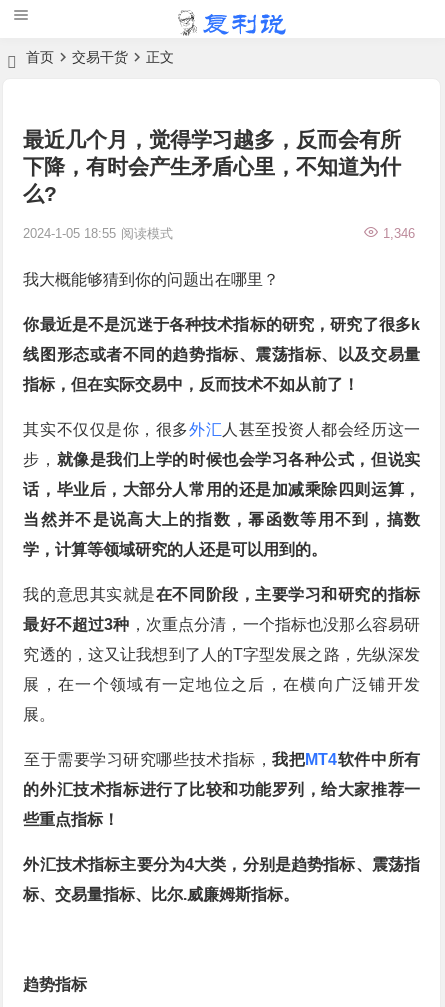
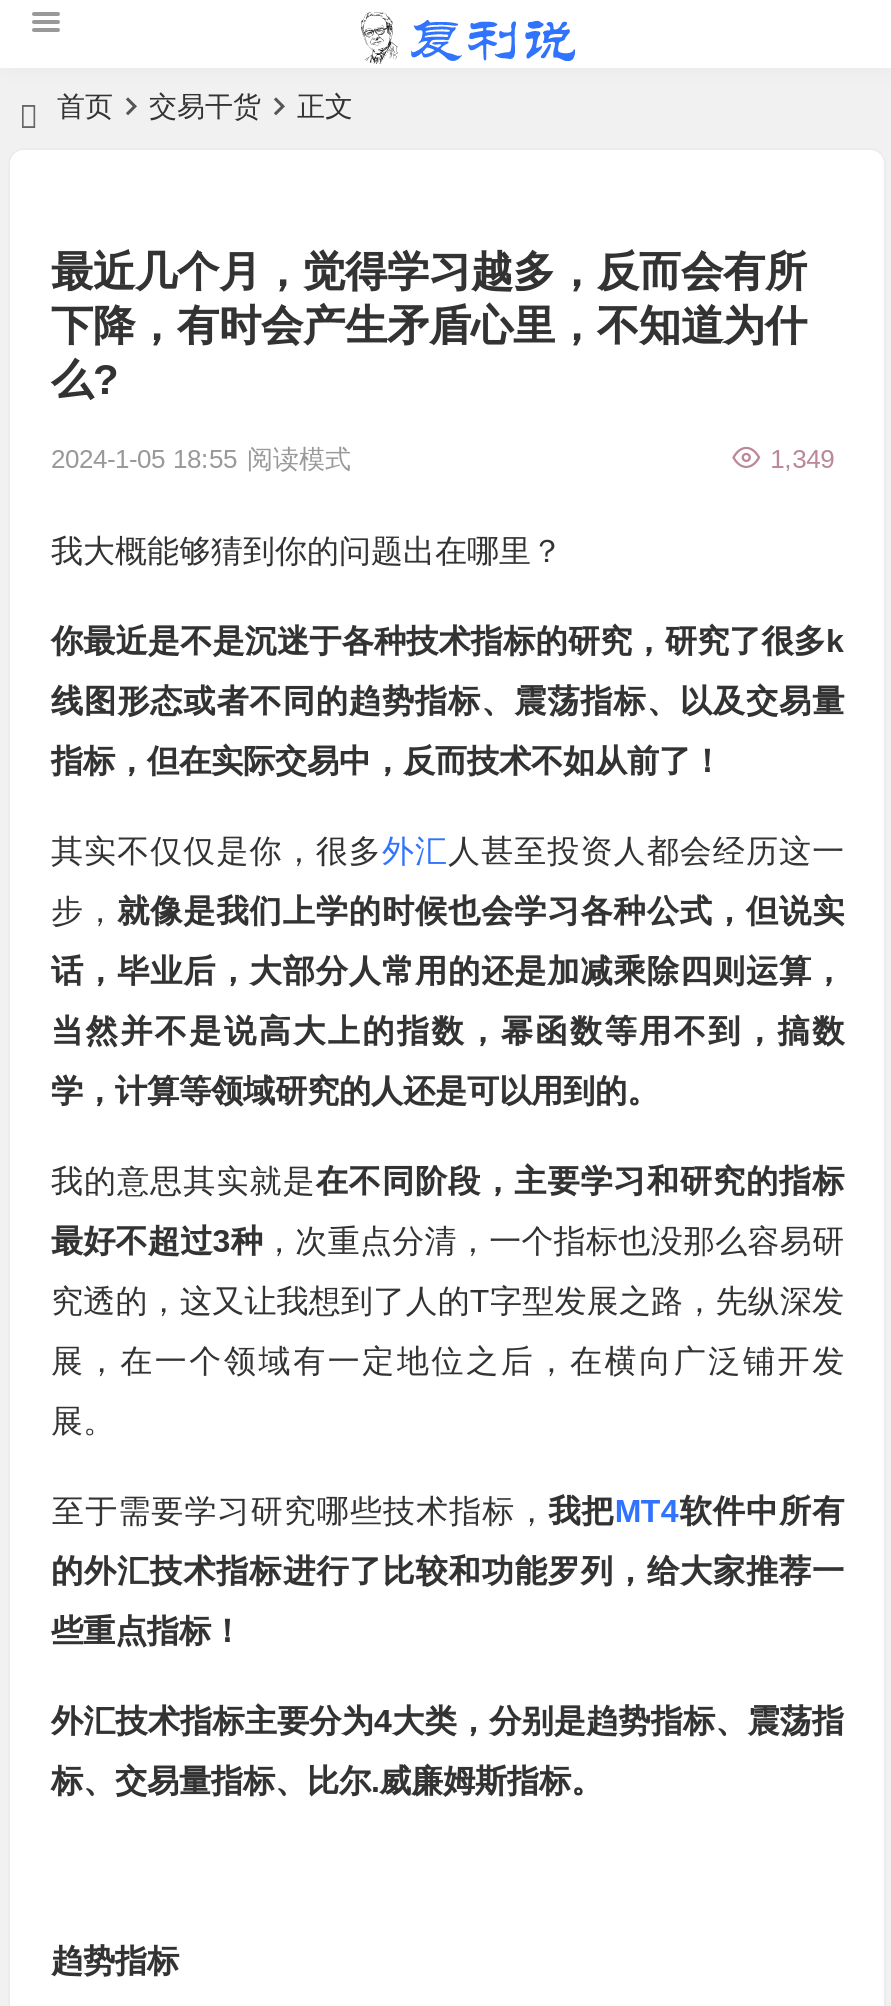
[383,226,415,241] 1,346 -> [770,444,834,474] 1,349

